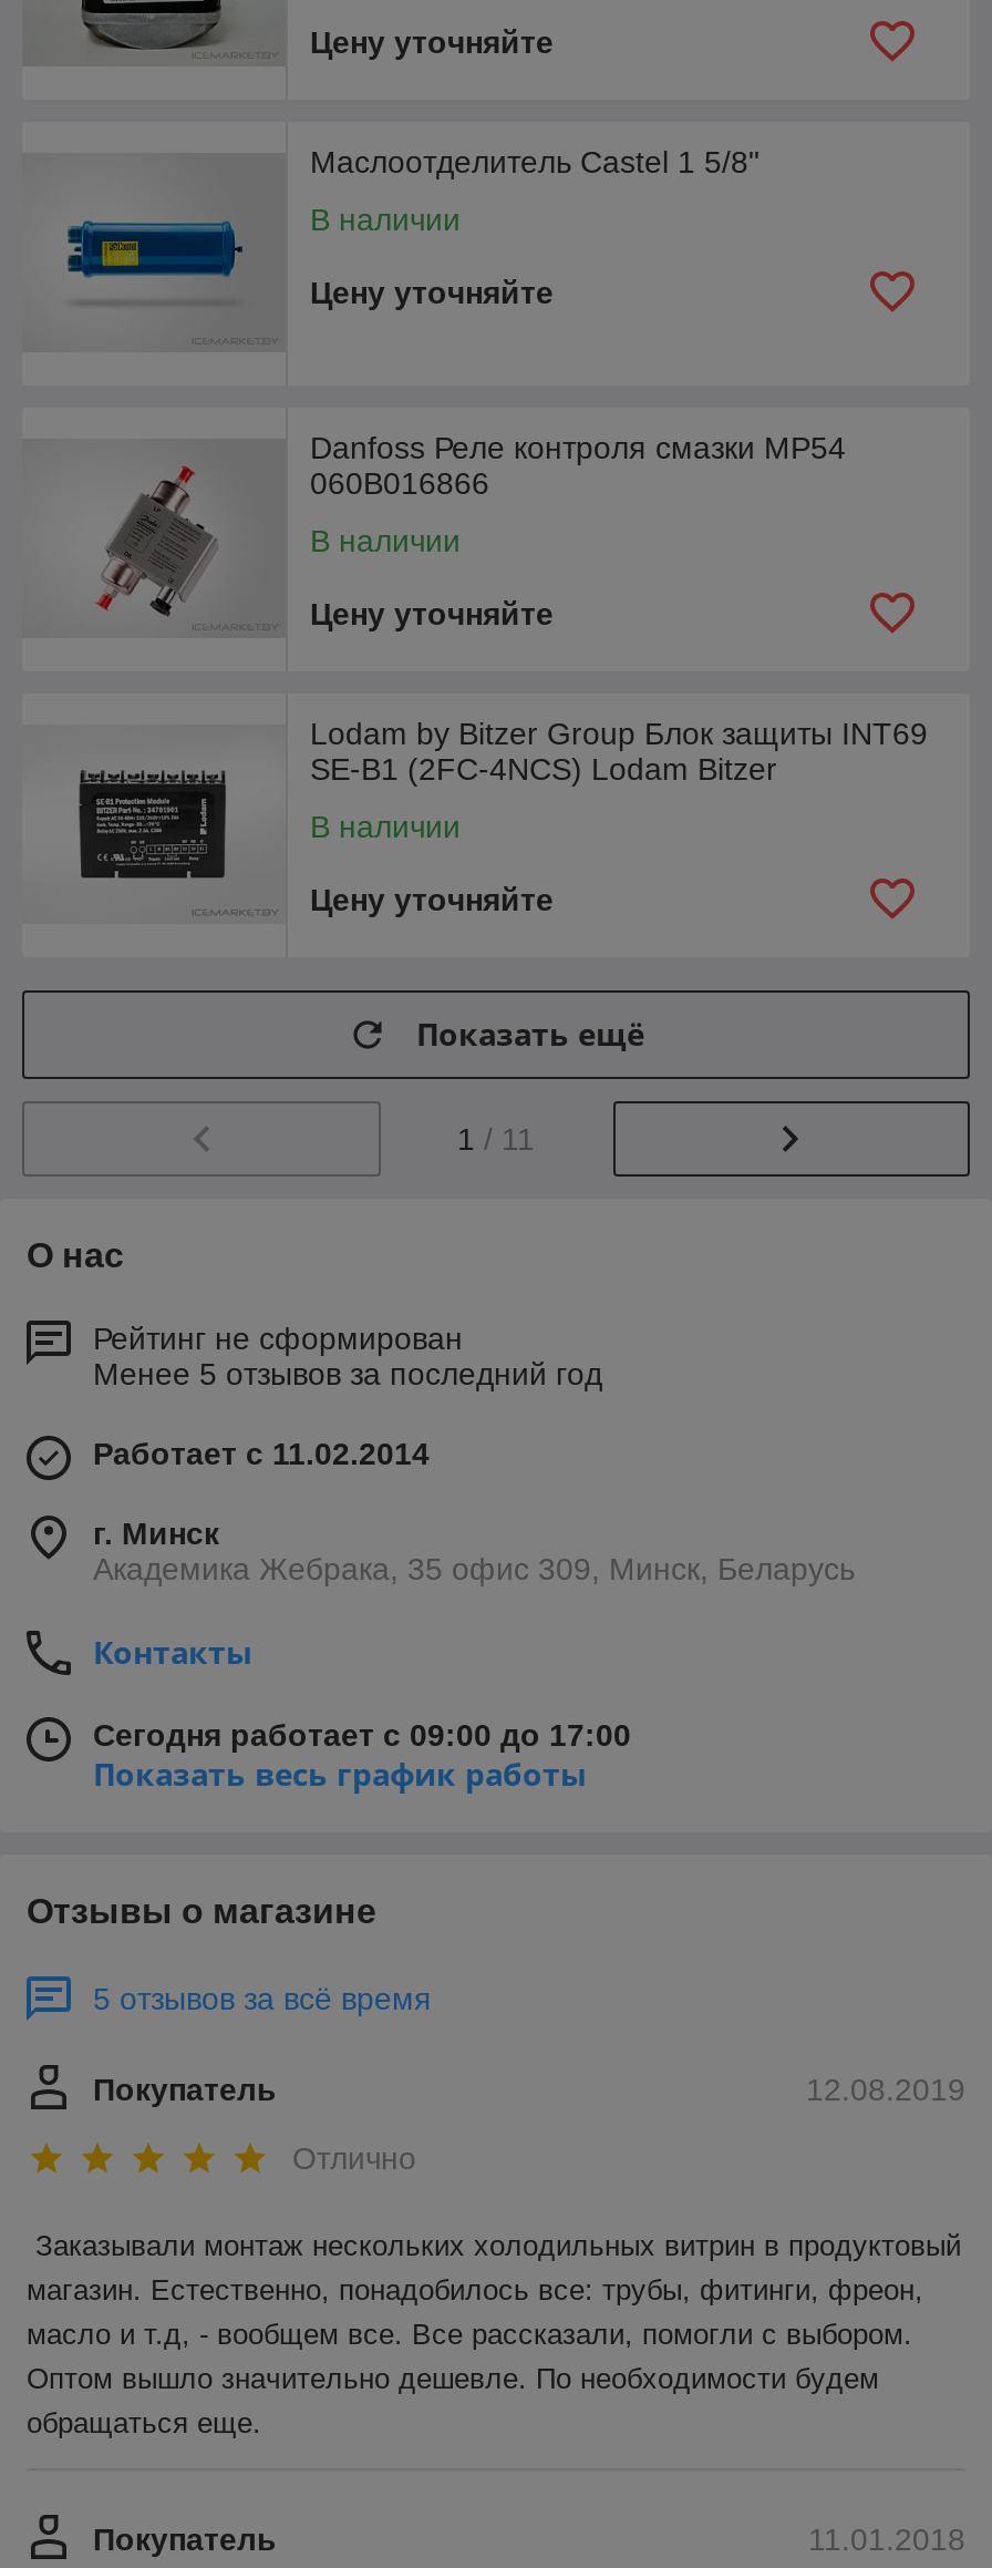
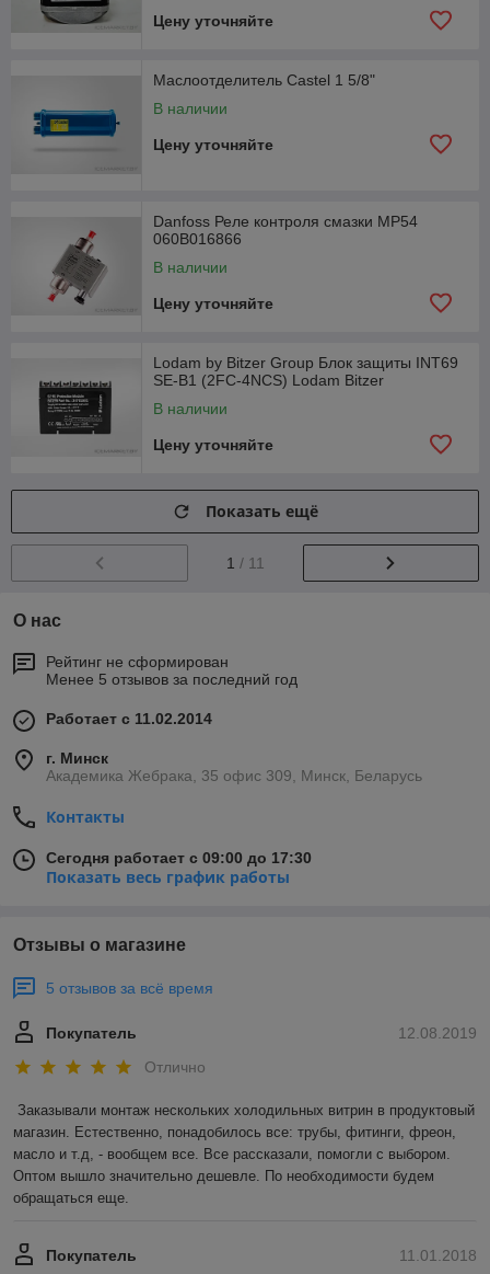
[93,1716,631,1752] Сегодня работает с 09:00 до 17:00 -> [46,849,312,866] Сегодня работает с 09:00 до 17:30

